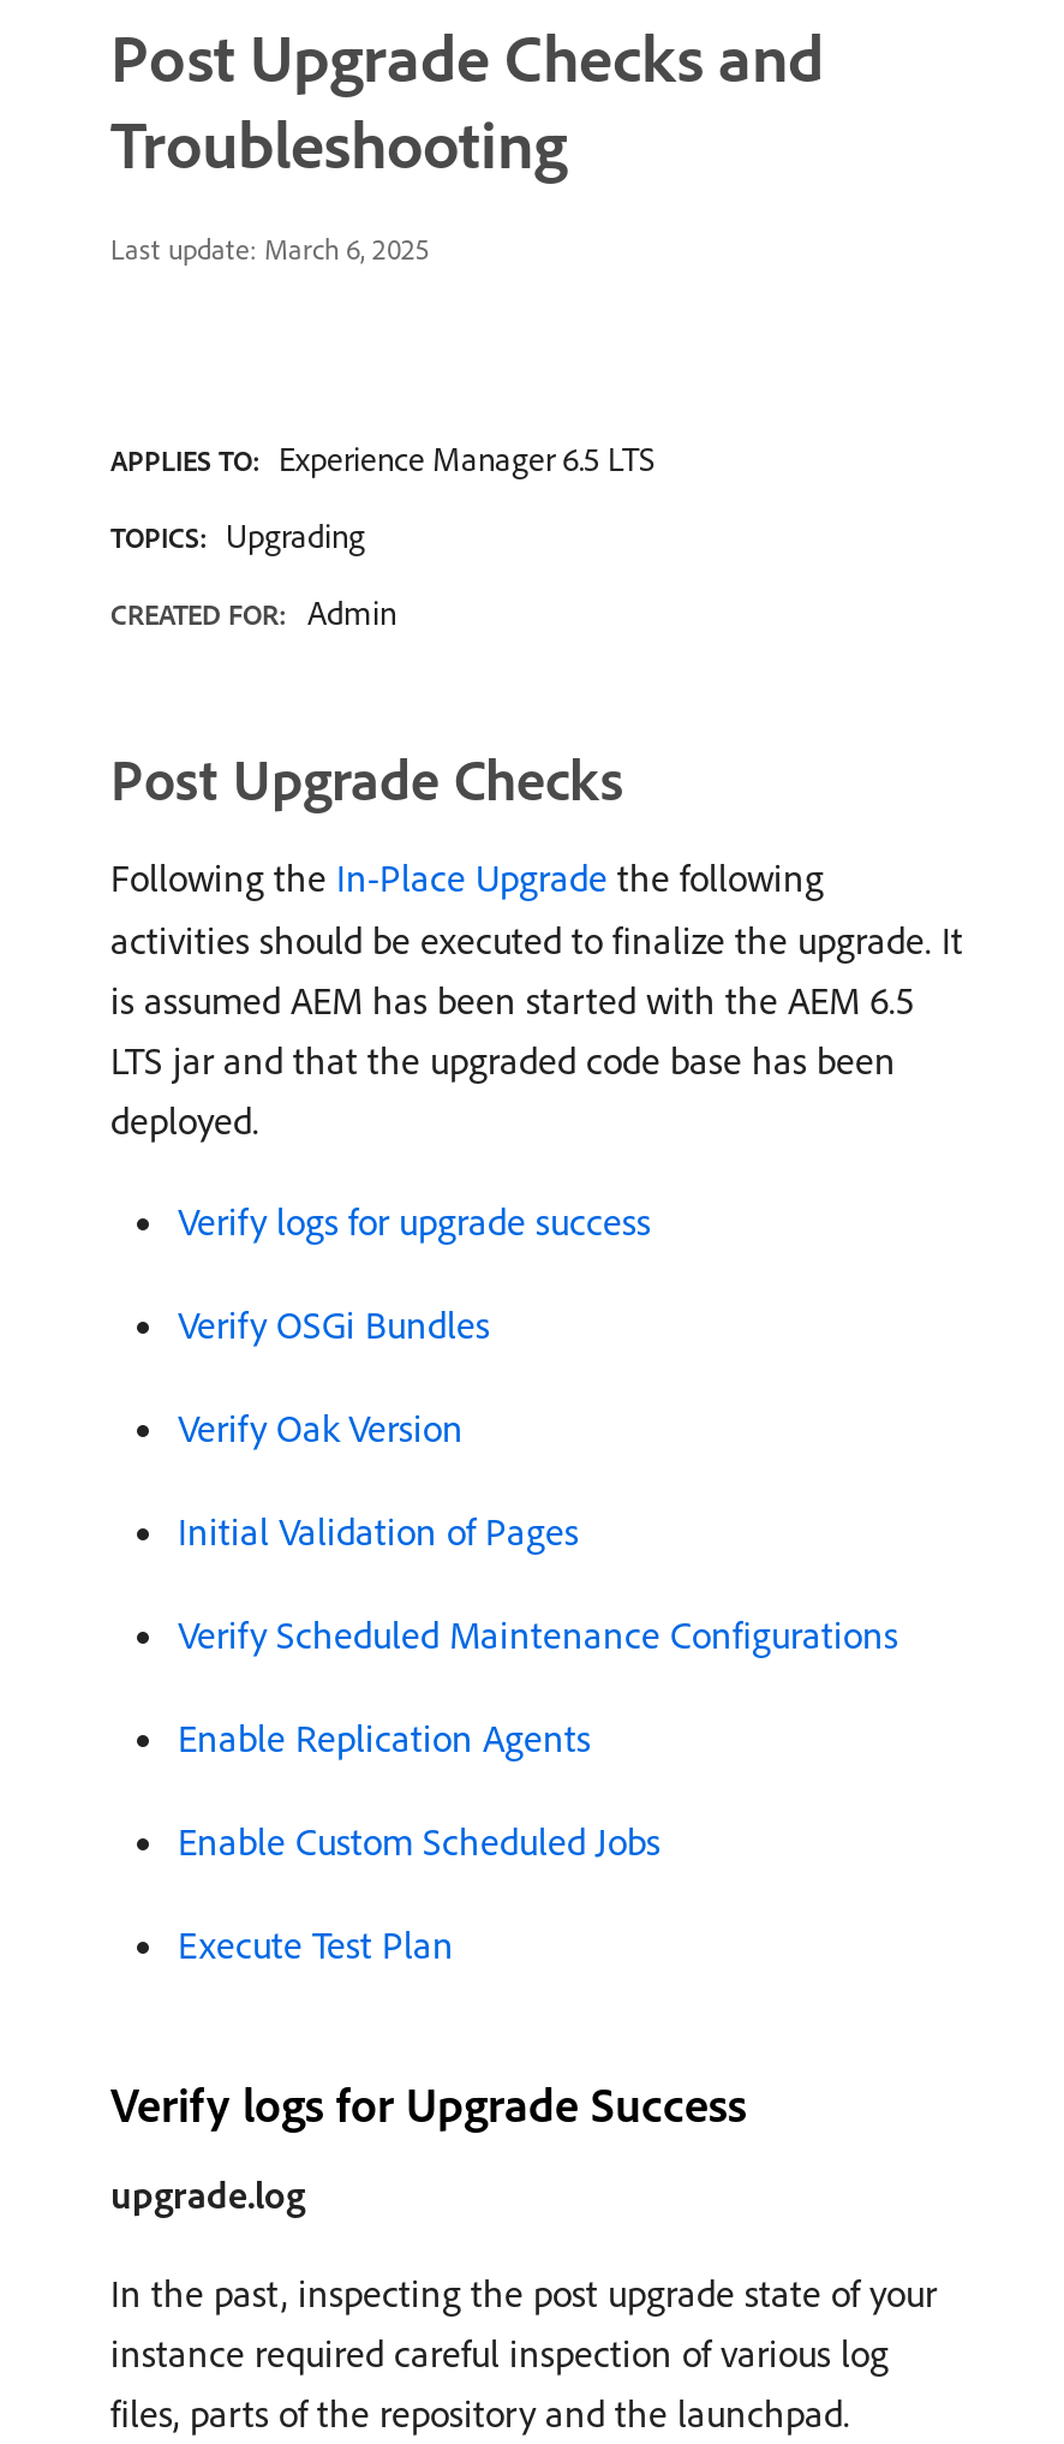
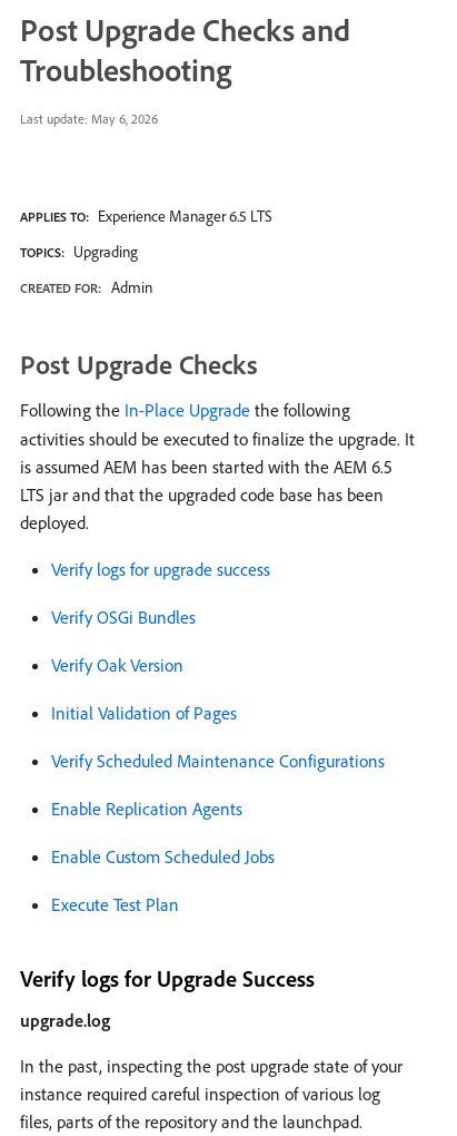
[110,231,430,267] Last update: March 6, 2025 -> [20,110,158,127] Last update: May 6, 2026

